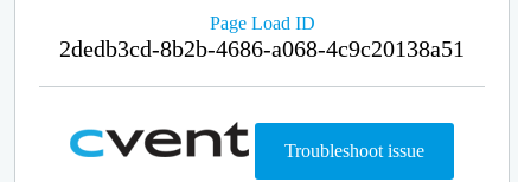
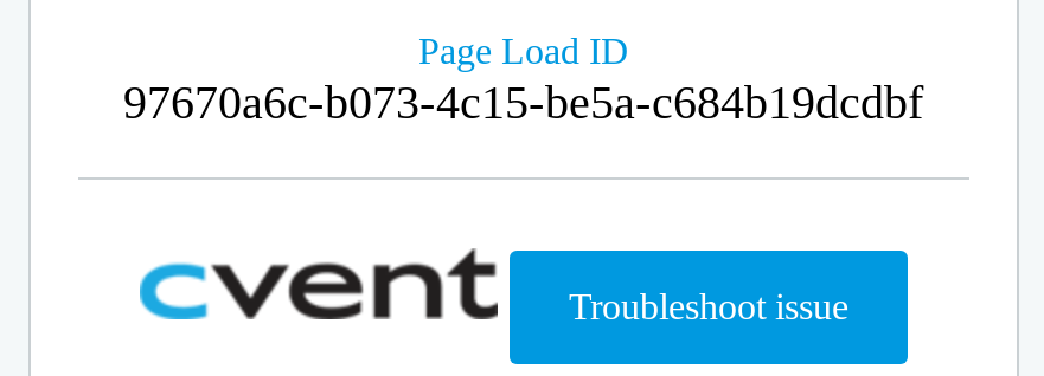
[59,35,465,61] 2dedb3cd-8b2b-4686-a068-4c9c20138a51 -> [123,76,924,128] 97670a6c-b073-4c15-be5a-c684b19dcdbf

